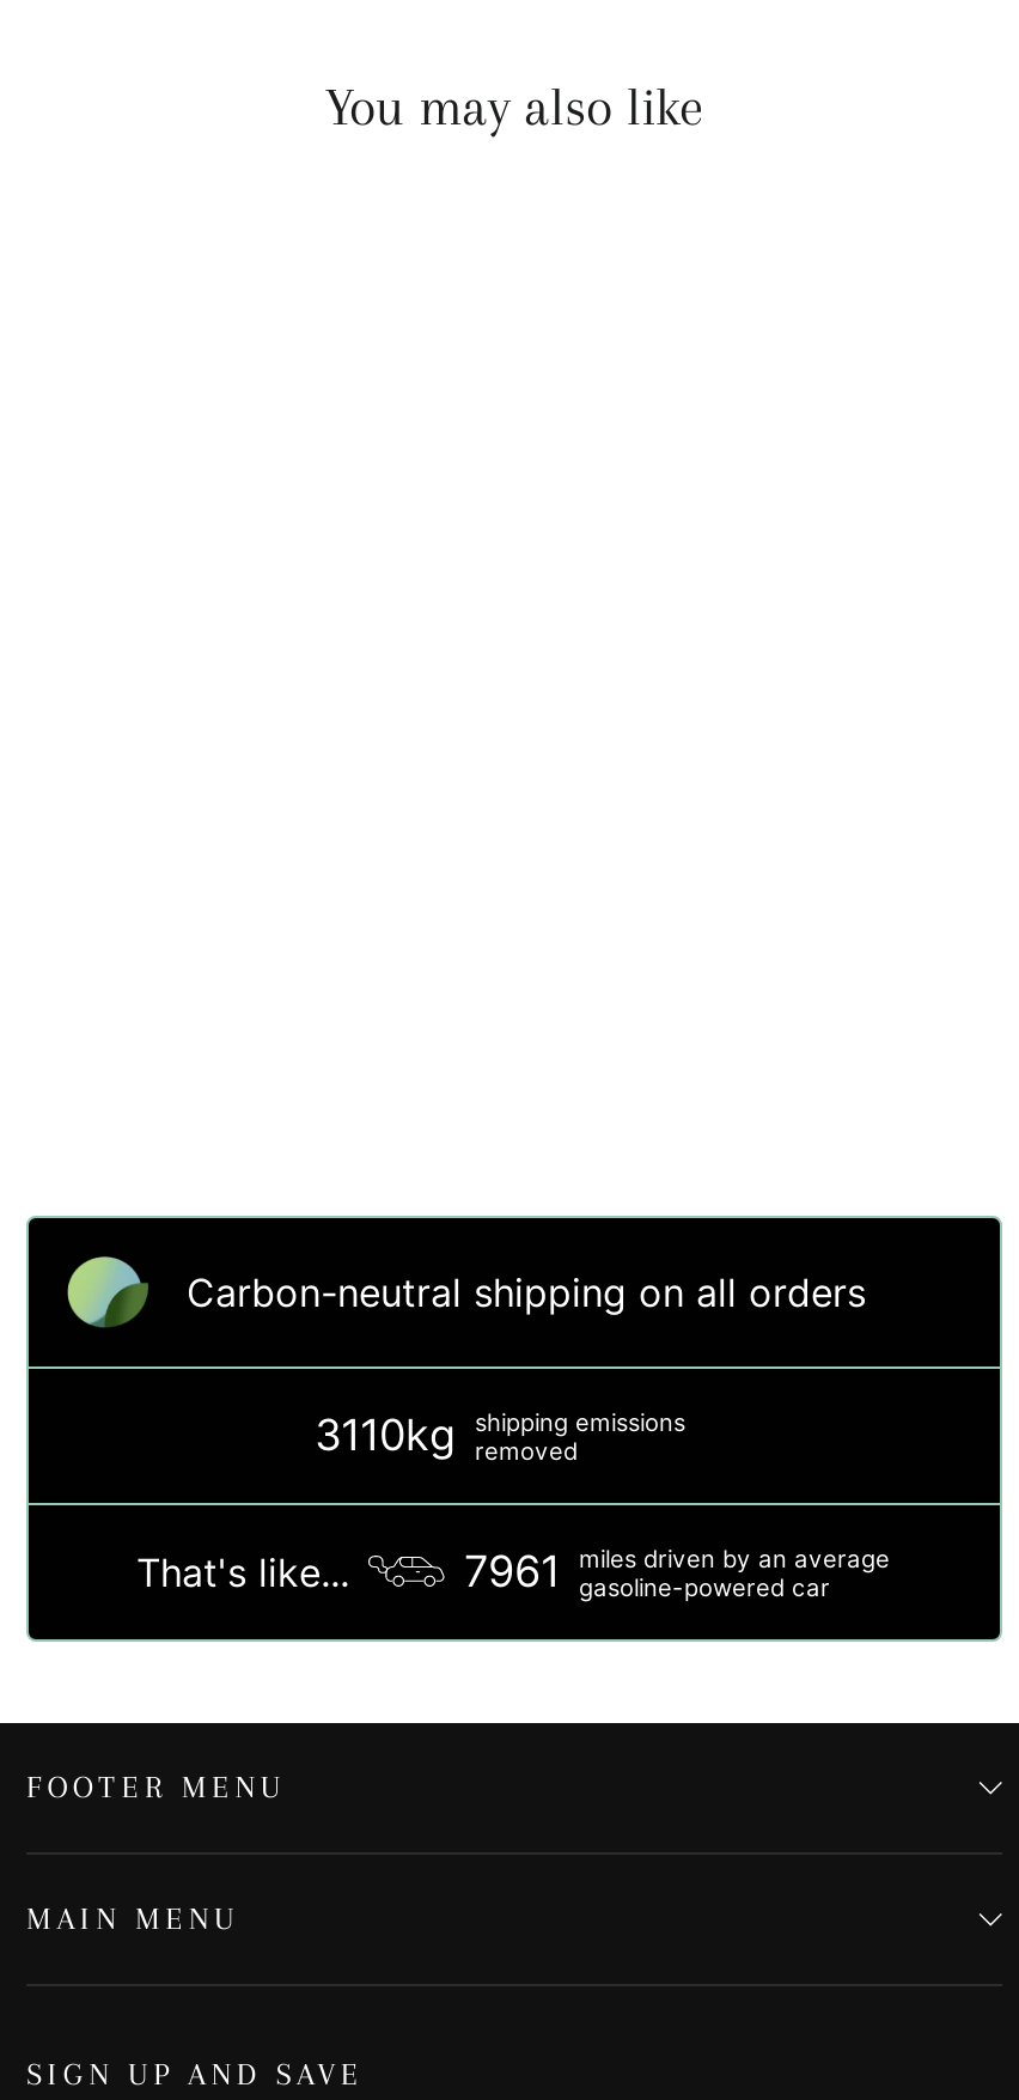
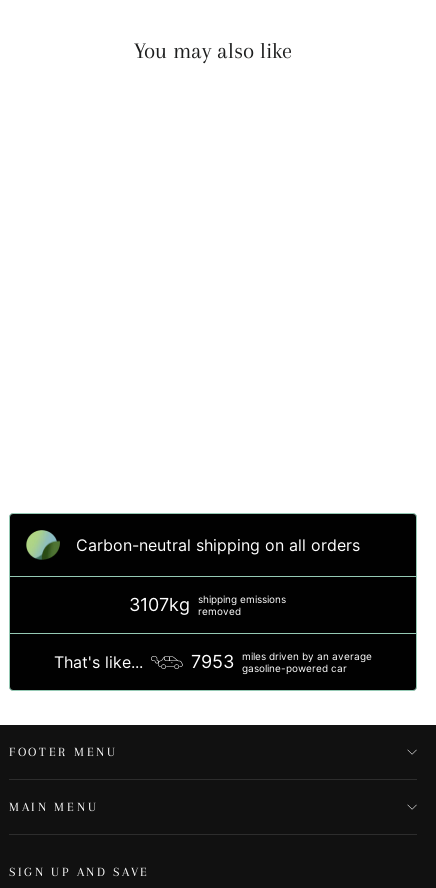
[315,1406,685,1463] 3110kg shipping emissions removed -> [128,593,285,617] 3107kg shipping emissions removed
[464,1542,890,1600] 7961 miles driven by an average gasoline-powered car -> [190,650,371,674] 7953 miles driven by an average gasoline-powered car

